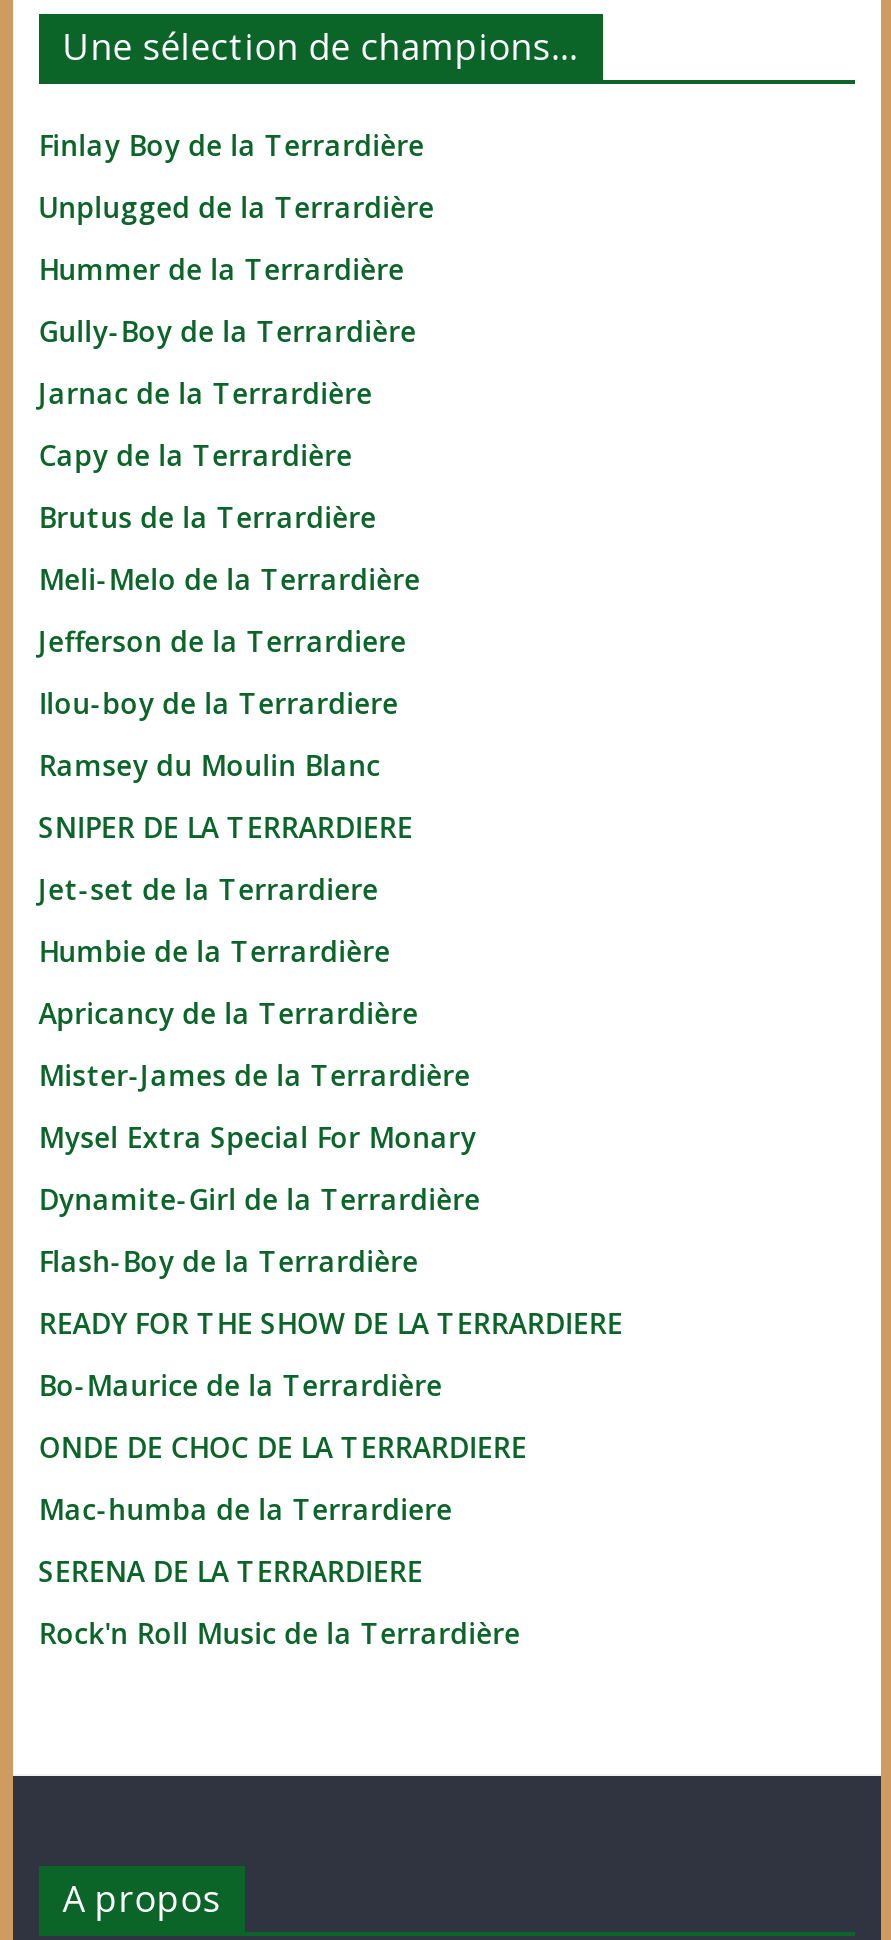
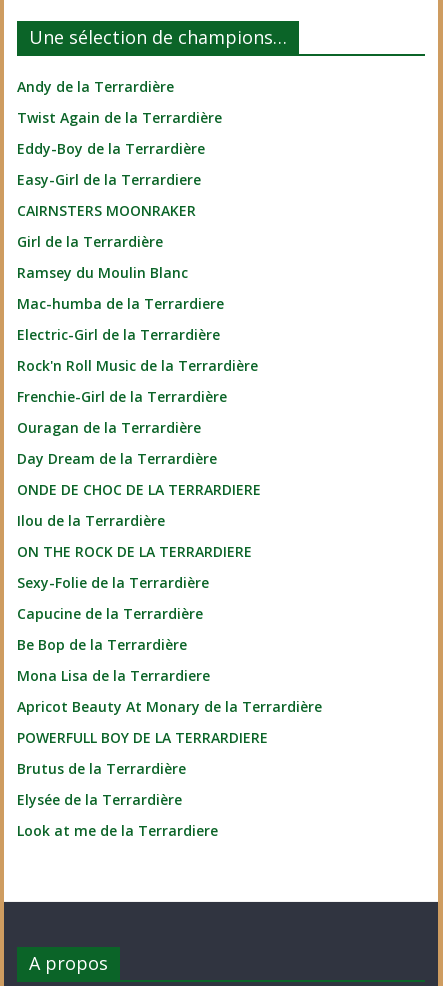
[39,126,435,722] Finlay Boy de la Terrardière | Unplugged de la Terrardière | Hummer de la Terrardière | Gully-Boy de la Terrardière | Jarnac de la Terrardière | Capy de la Terrardière | Meli-Melo de la Terrardière | Jefferson de la Terrardiere | Ilou-boy de la Terrardiere -> [17,77,222,251] Andy de la Terrardière | Twist Again de la Terrardière | Eddy-Boy de la Terrardière | Easy-Girl de la Terrardiere | CAIRNSTERS MOONRAKER | Girl de la Terrardière
moved [39,498,377,536] -> [17,759,186,778]: Brutus de la Terrardière
moved [39,746,381,784] -> [17,263,188,282]: Ramsey du Moulin Blanc
[39,808,623,1404] SNIPER DE LA TERRARDIERE | Jet-set de la Terrardiere | Humbie de la Terrardière | Apricancy de la Terrardière | Mister-James de la Terrardière | Mysel Extra Special For Monary | Dynamite-Girl de la Terrardière | Flash-Boy de la Terrardière | READY FOR THE SHOW DE LA TERRARDIERE | Bo-Maurice de la Terrardière -> none
moved [39,1428,527,1466] -> [17,480,261,499]: ONDE DE CHOC DE LA TERRARDIERE
moved [39,1490,453,1528] -> [17,294,224,313]: Mac-humba de la Terrardiere
[39,1552,423,1590] SERENA DE LA TERRARDIERE -> [17,325,220,344] Electric-Girl de la Terrardière
moved [39,1614,521,1652] -> [17,356,258,375]: Rock'n Roll Music de la Terrardière
none -> [17,387,322,840] Frenchie-Girl de la Terrardière | Ouragan de la Terrardière | Day Dream de la Terrardière | Ilou de la Terrardière | ON THE ROCK DE LA TERRARDIERE | Sexy-Folie de la Terrardière | Capucine de la Terrardière | Be Bop de la Terrardière | Mona Lisa de la Terrardiere | Apricot Beauty At Monary de la Terrardière | POWERFULL BOY DE LA TERRARDIERE | Elysée de la Terrardière | Look at me de la Terrardiere

